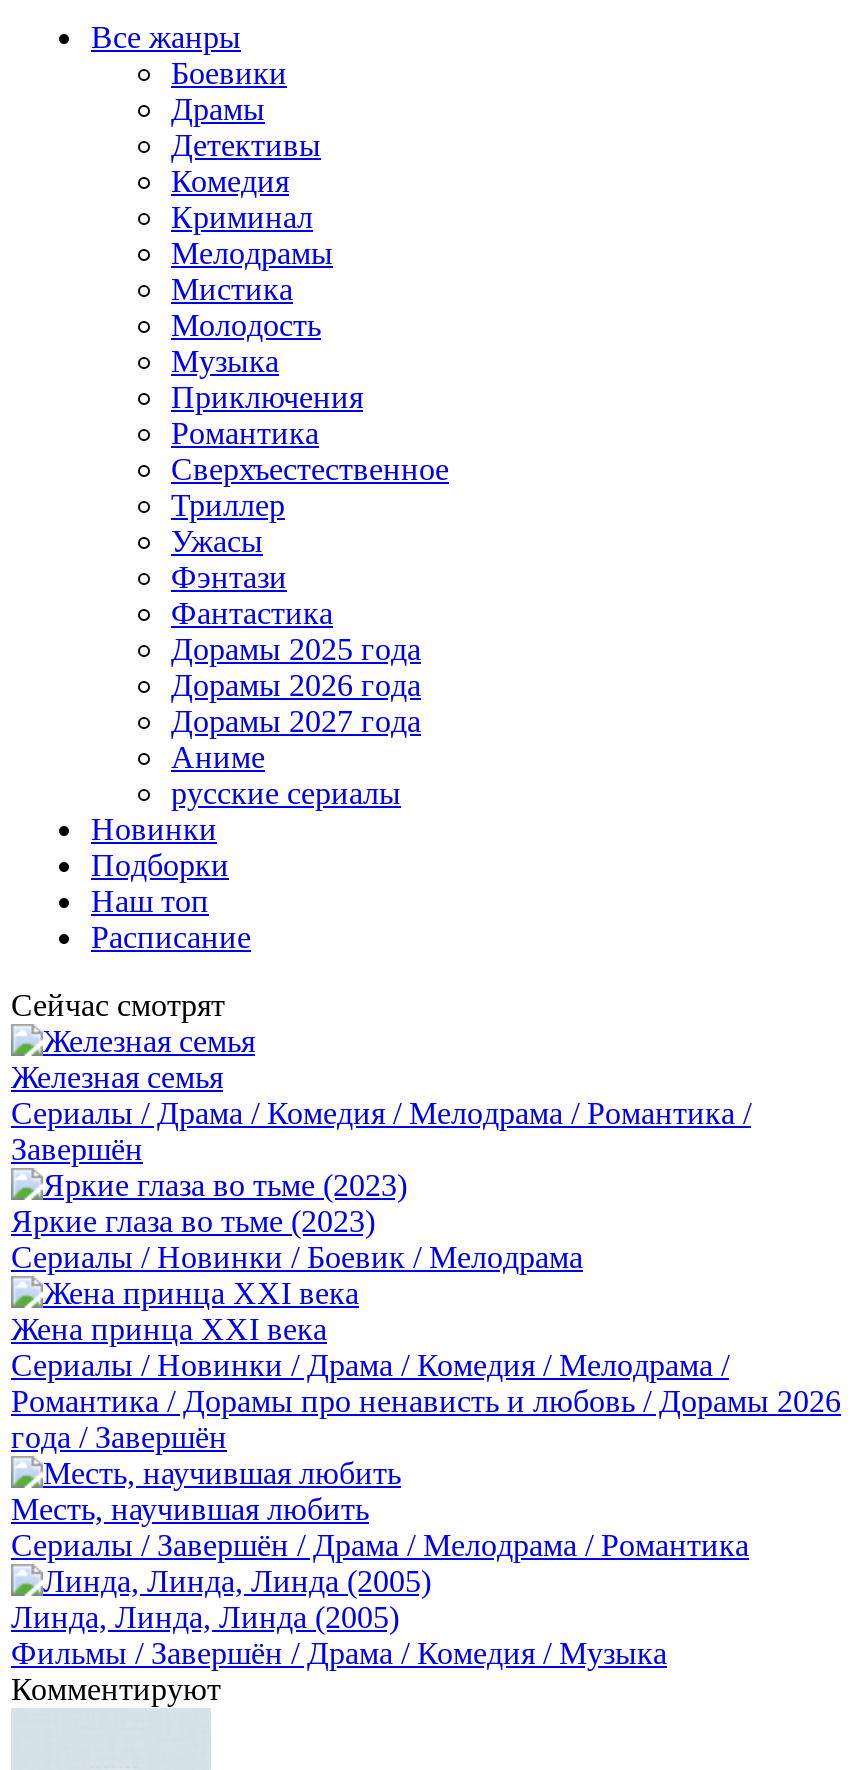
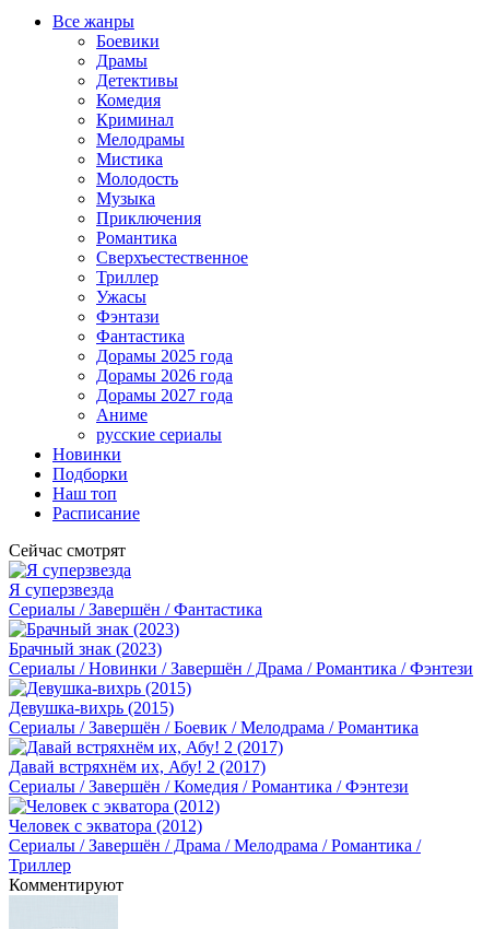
[11,1060,751,1166] Железная семья | Сериалы / Драма / Комедия / Мелодрама / Романтика / | Завершён -> [9,580,262,619] Я суперзвезда | Сериалы / Завершён / Фантастика
[11,1204,583,1274] Яркие глаза во тьме (2023) | Сериалы / Новинки / Боевик / Мелодрама -> [9,639,473,678] Брачный знак (2023) | Сериалы / Новинки / Завершён / Драма / Романтика / Фэнтези
[11,1312,841,1454] Жена принца XXI века | Сериалы / Новинки / Драма / Комедия / Мелодрама / | Романтика / Дорамы про ненависть и любовь / Дорамы 2026 | года / Завершён -> [9,698,419,737] Девушка-вихрь (2015) | Сериалы / Завершён / Боевик / Мелодрама / Романтика
[11,1492,749,1562] Месть, научившая любить | Сериалы / Завершён / Драма / Мелодрама / Романтика -> [9,757,409,796] Давай встряхнём их, Абу! 2 (2017) | Сериалы / Завершён / Комедия / Романтика / Фэнтези
[11,1600,667,1670] Линда, Линда, Линда (2005) | Фильмы / Завершён / Драма / Комедия / Музыка -> [9,816,421,874] Человек с экватора (2012) | Сериалы / Завершён / Драма / Мелодрама / Романтика / | Триллер

